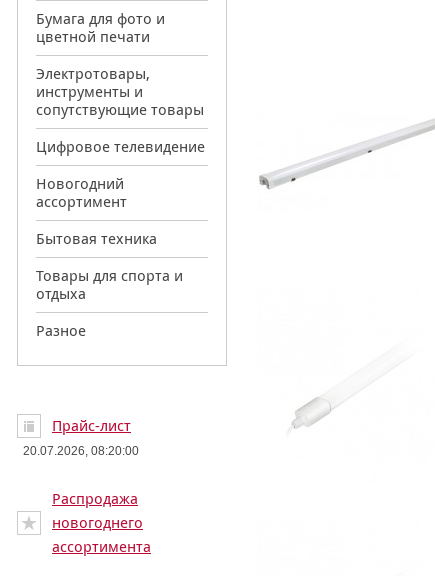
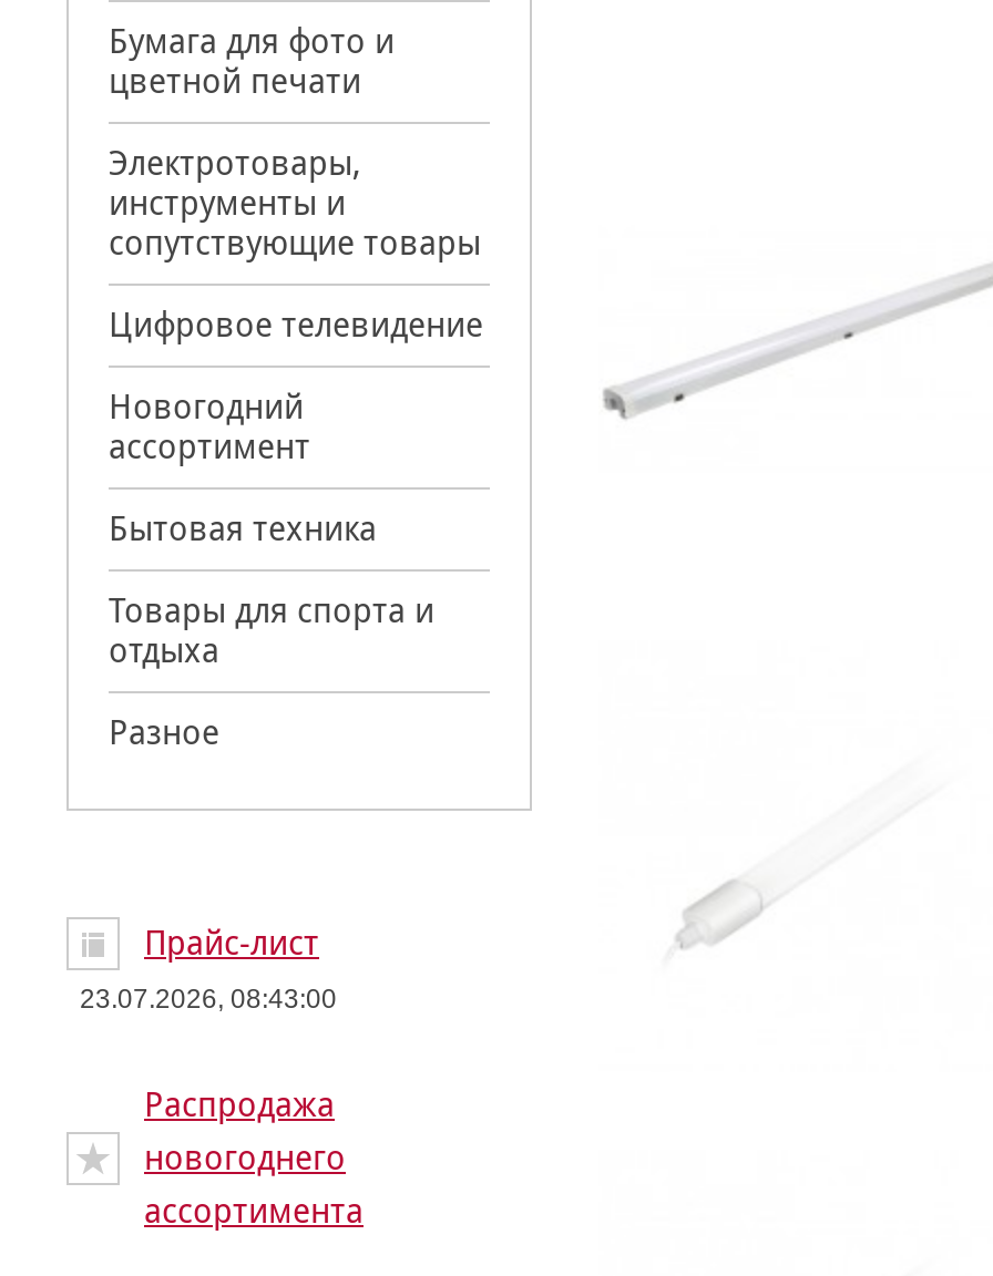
[20,444,139,458] 20.07.2026, 08:20:00 -> [73,984,337,1015] 23.07.2026, 08:43:00

